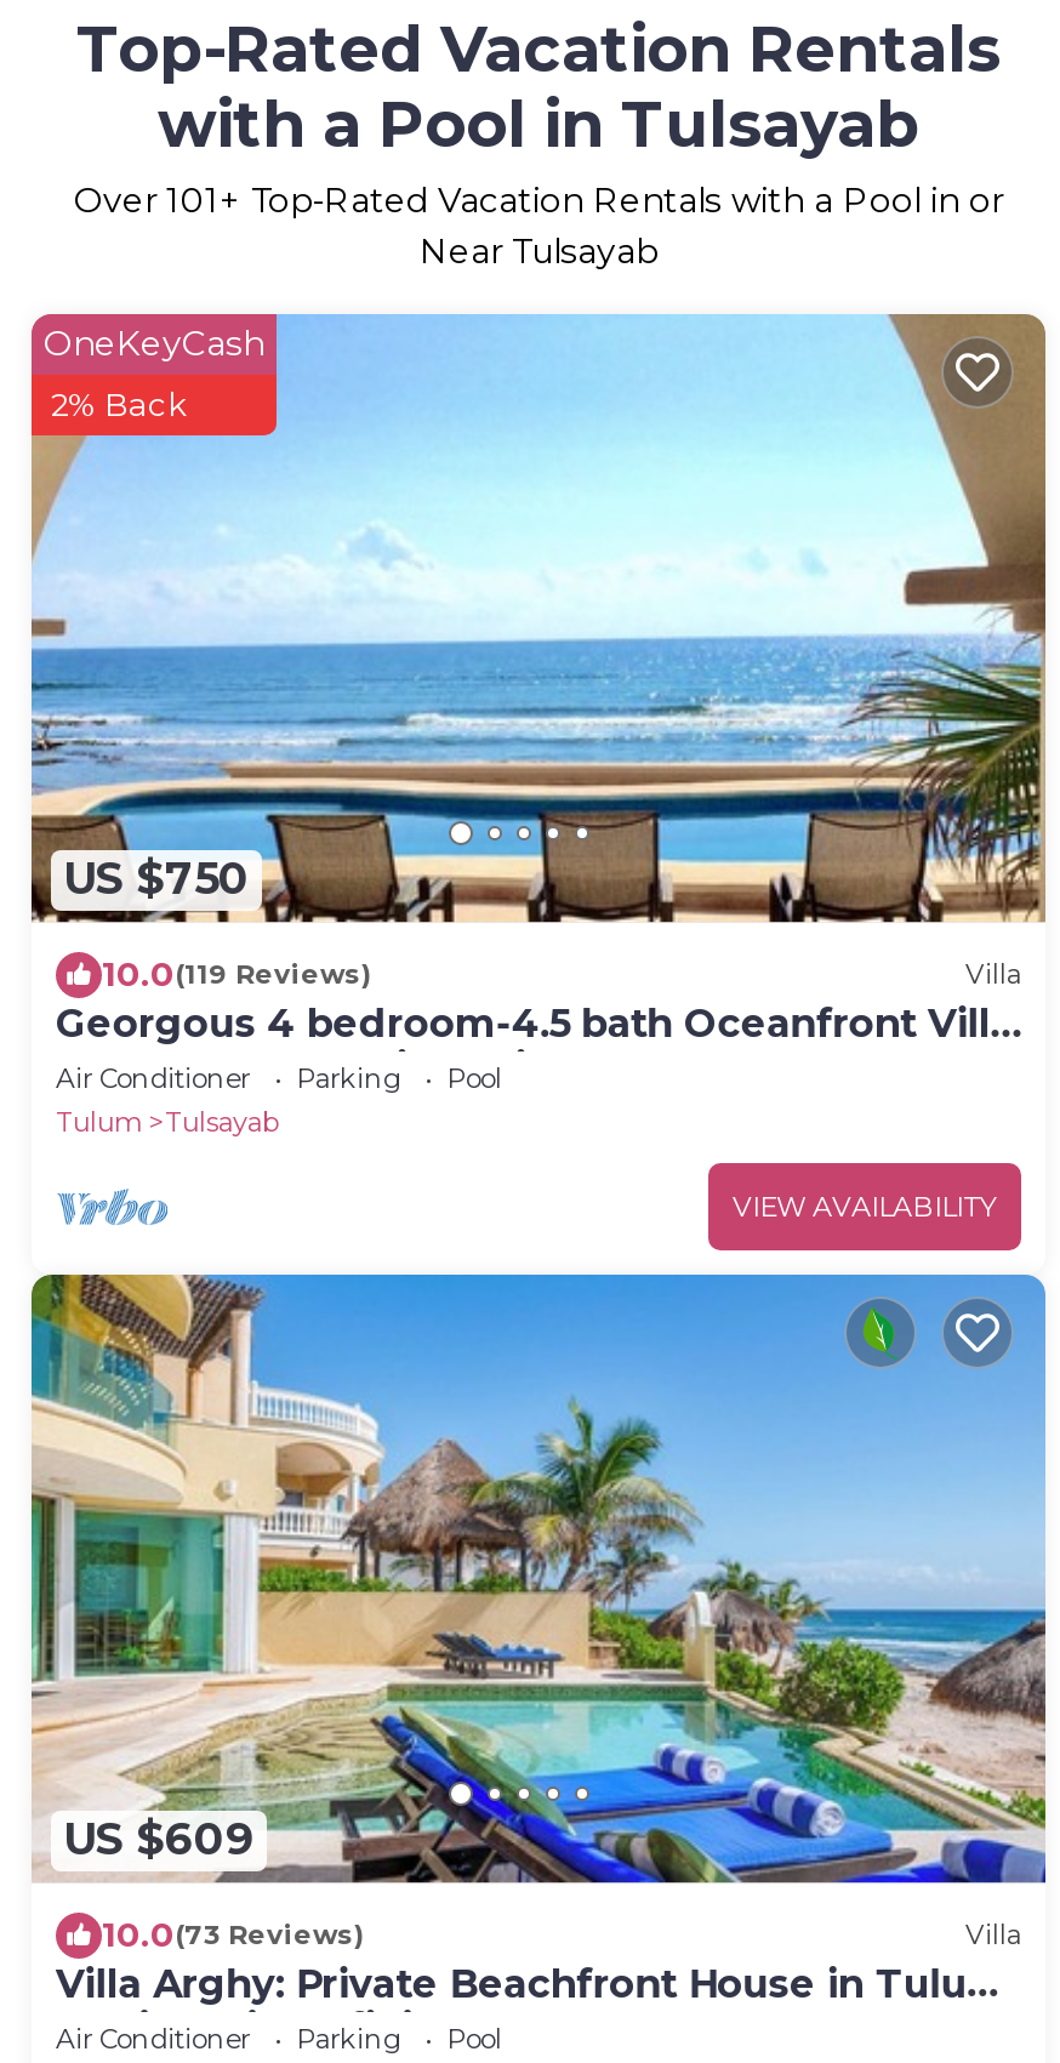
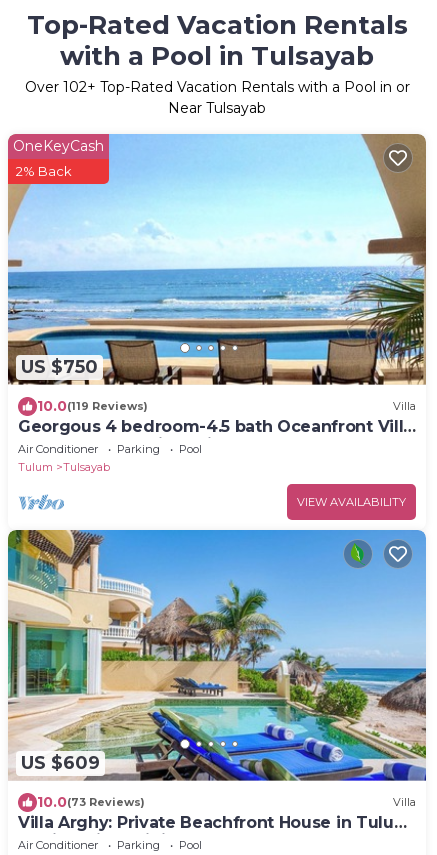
[74,178,1003,222] Over 101 + Top-Rated Vacation Rentals with a Pool in or -> [24,78,409,96] Over 102 + Top-Rated Vacation Rentals with a Pool in or

